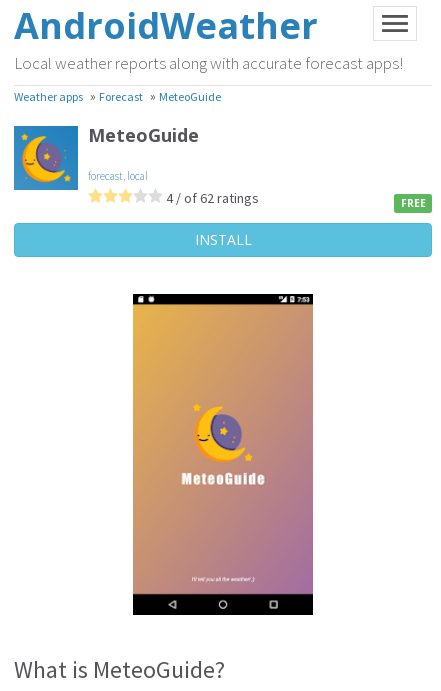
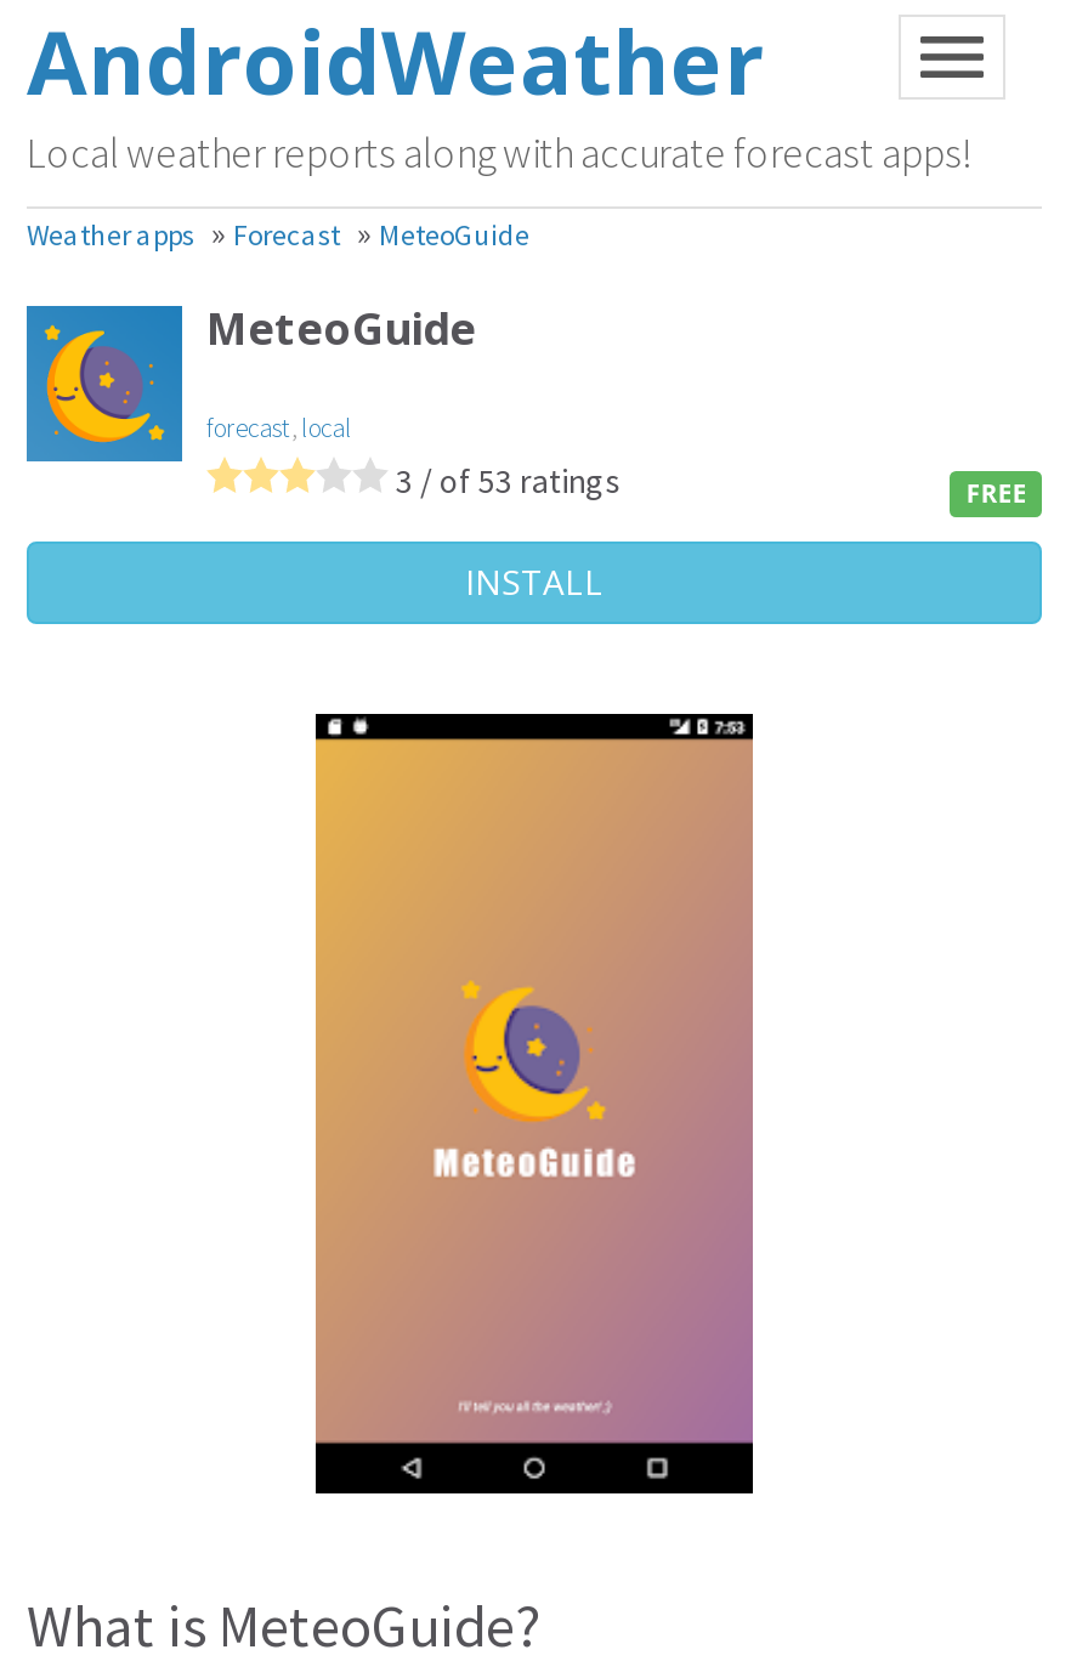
[163,189,259,207] 4 / of 62 ratings -> [389,459,622,503] 3 / of 53 ratings

